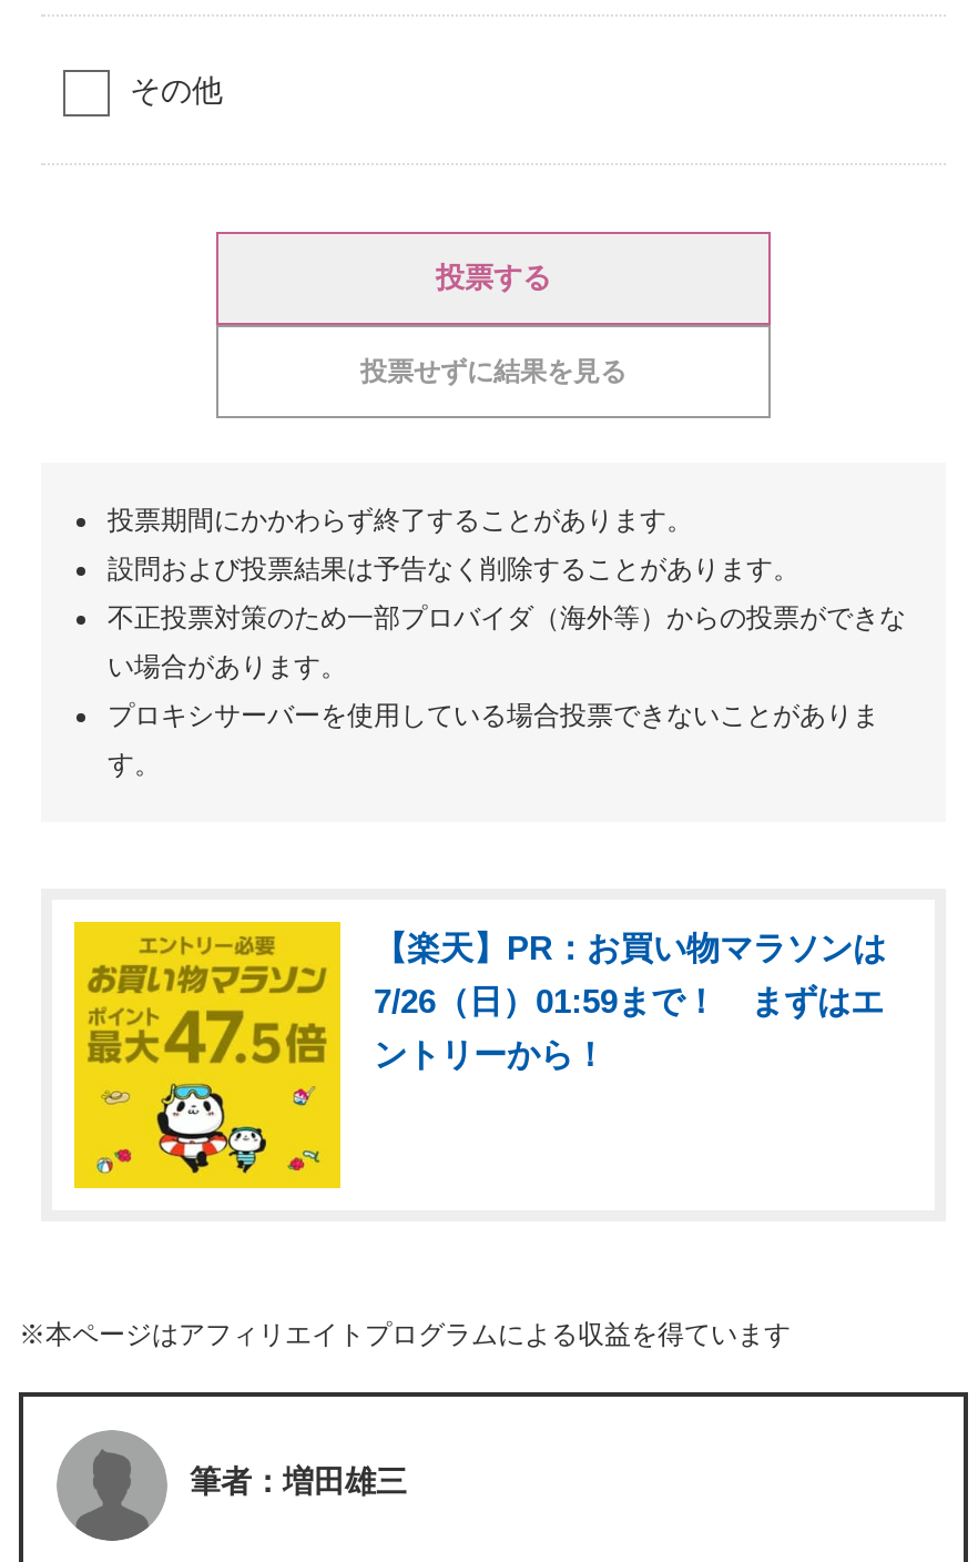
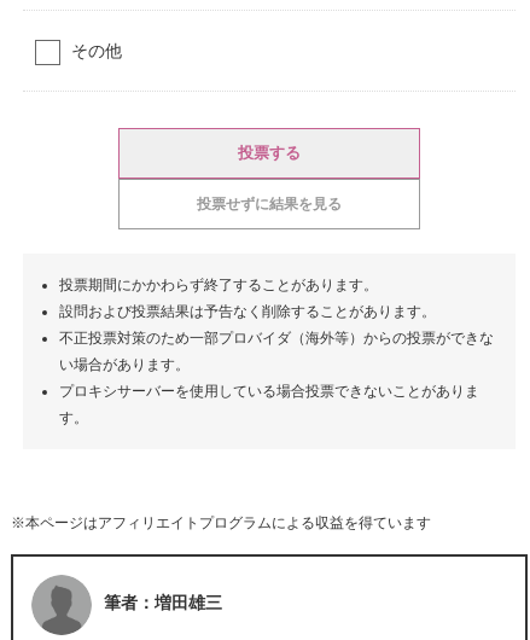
[72,920,886,1190] [image] | 【楽天】PR：お買い物マラソンは | 7/26（日）01:59まで！ まずはエ | ントリーから！ -> none

